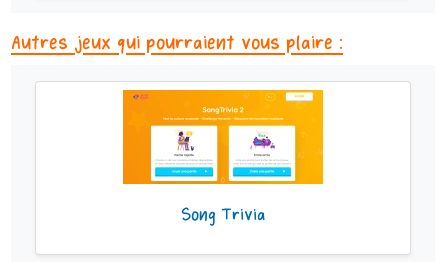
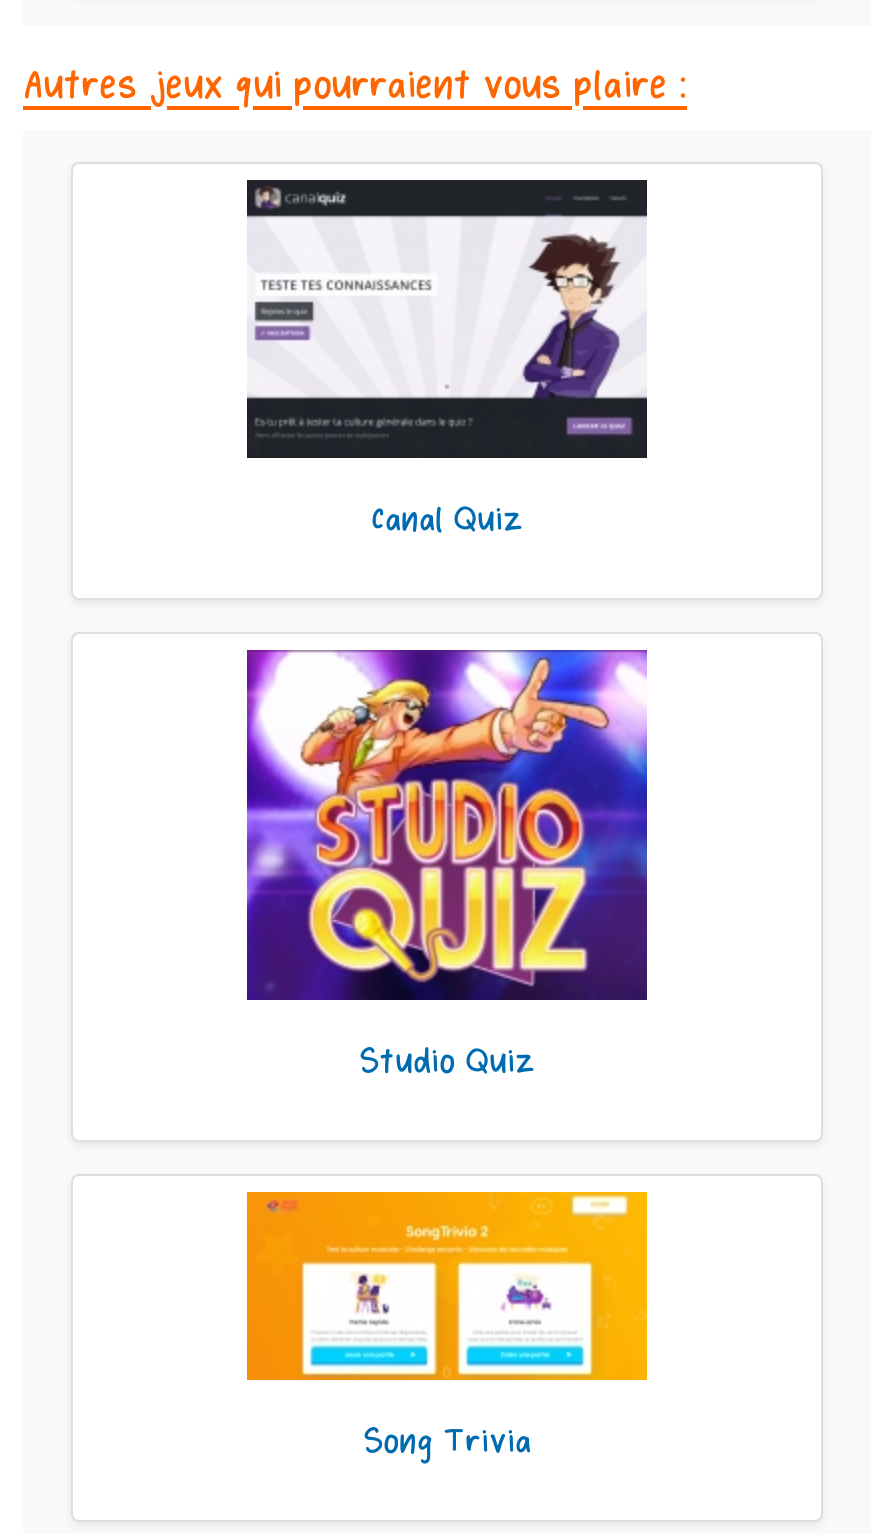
none -> [245,178,649,542] [image] | Canal Quiz
none -> [245,648,649,1084] [image] | Studio Quiz

